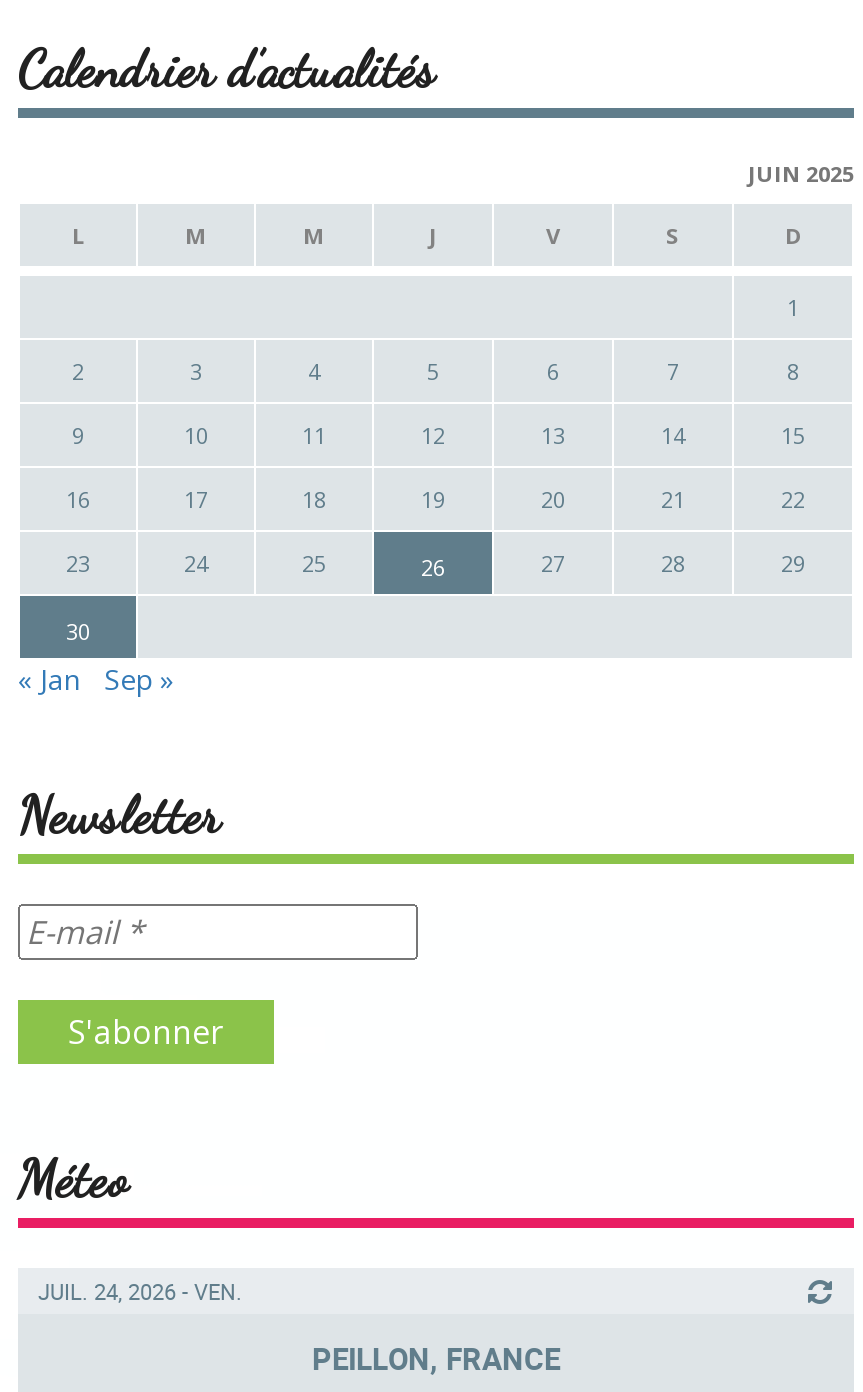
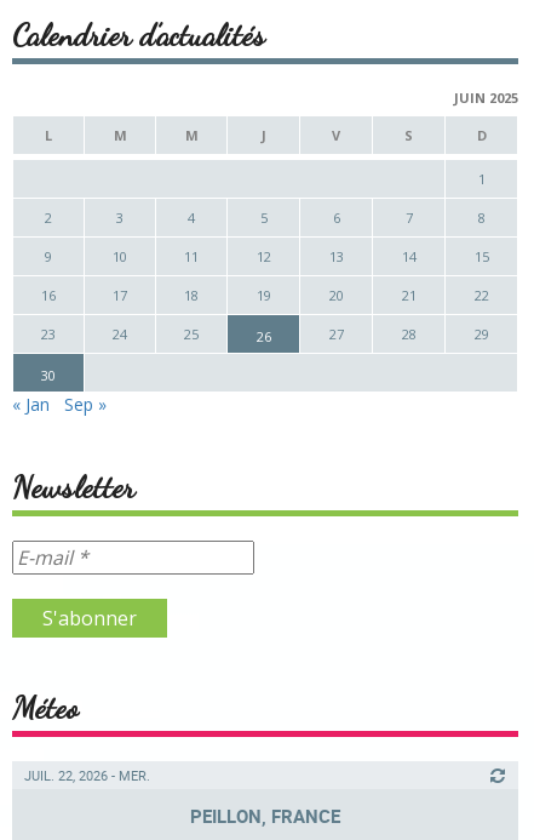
[38,1276,242,1306] JUIL. 24, 2026 - VEN. -> [24,766,150,784] JUIL. 22, 2026 - MER.

